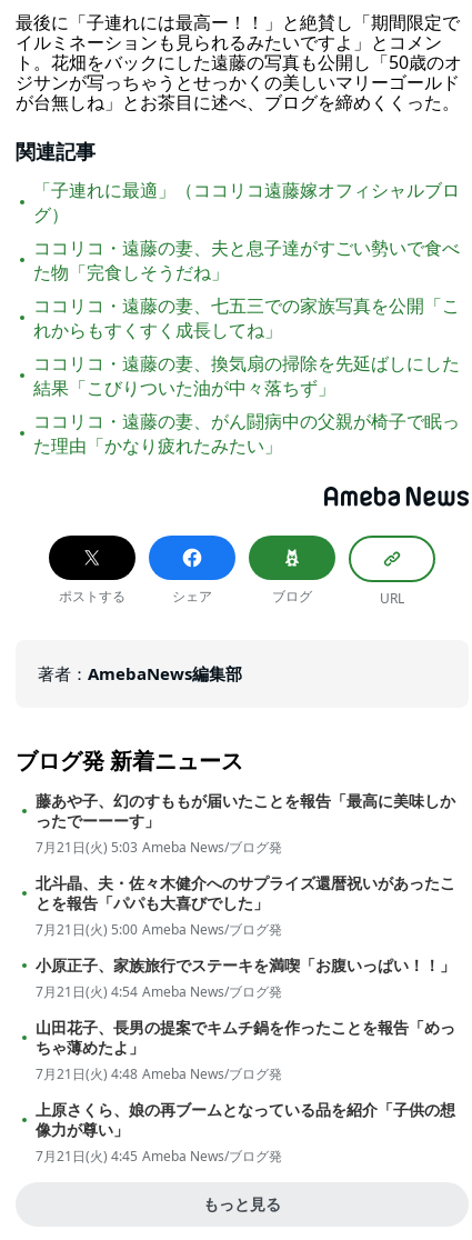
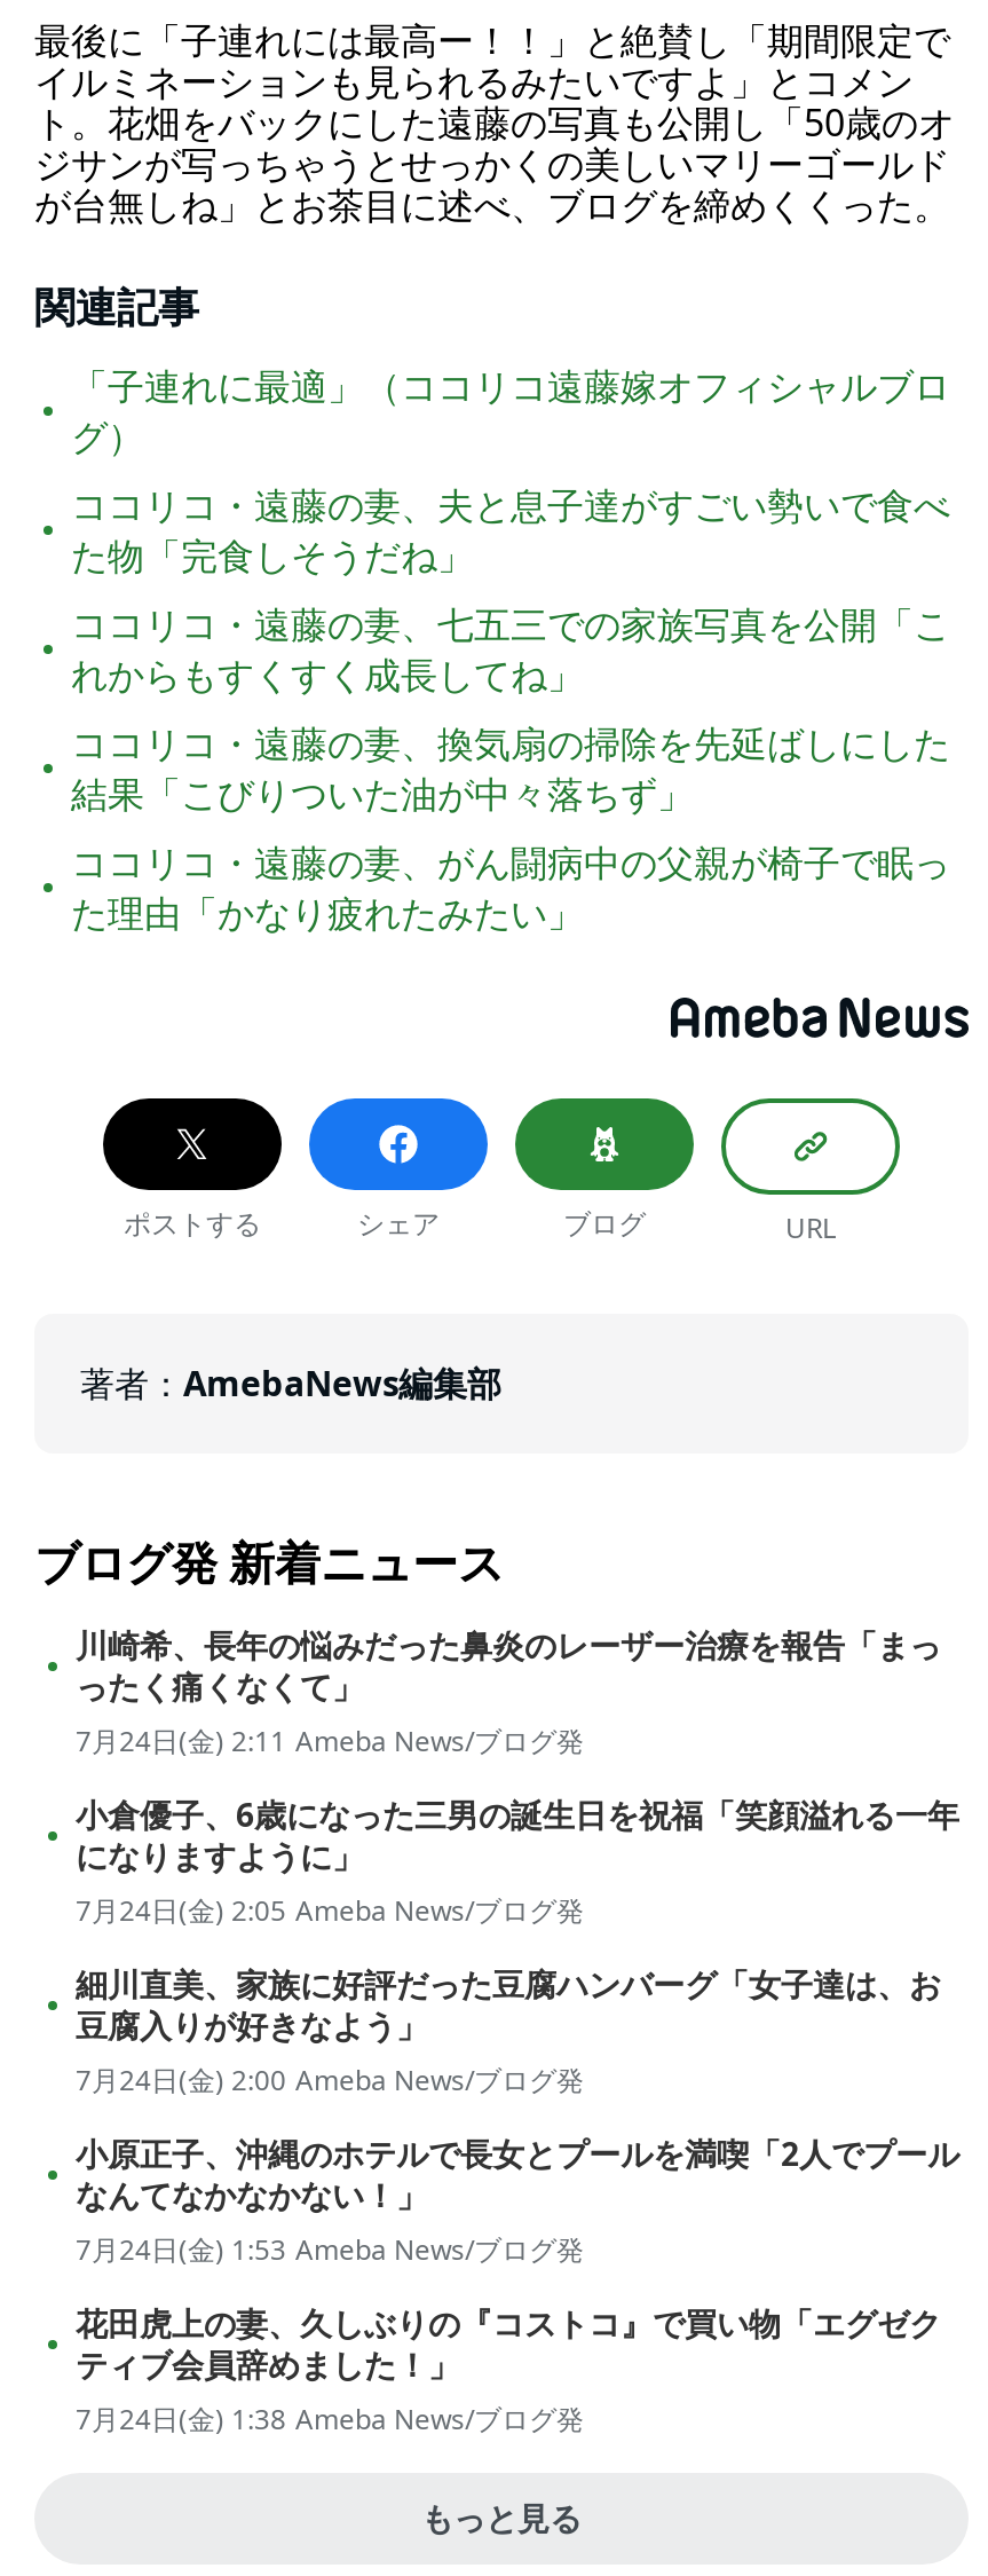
[36,790,455,857] 藤あや子、幻のすももが届いたことを報告「最高に美味しか | ったでーーーす」 | 7月21日(火) 5:03 Ameba News/ブログ発 -> [76,1623,941,1761] 川崎希、長年の悩みだった鼻炎のレーザー治療を報告「まっ | ったく痛くなくて」 | 7月24日(金) 2:11 Ameba News/ブログ発
[36,872,455,939] 北斗晶、夫・佐々木健介へのサプライズ還暦祝いがあったこ | とを報告「パパも大喜びでした」 | 7月21日(火) 5:00 Ameba News/ブログ発 -> [76,1793,959,1930] 小倉優子、6歳になった三男の誕生日を祝福「笑顔溢れる一年 | になりますように」 | 7月24日(金) 2:05 Ameba News/ブログ発
[36,955,455,1001] 小原正子、家族旅行でステーキを満喫「お腹いっぱい！！」 | 7月21日(火) 4:54 Ameba News/ブログ発 -> [76,1962,941,2100] 細川直美、家族に好評だった豆腐ハンバーグ「女子達は、お | 豆腐入りが好きなよう」 | 7月24日(金) 2:00 Ameba News/ブログ発
[36,1017,455,1083] 山田花子、長男の提案でキムチ鍋を作ったことを報告「めっ | ちゃ薄めたよ」 | 7月21日(火) 4:48 Ameba News/ブログ発 -> [76,2132,959,2269] 小原正子、沖縄のホテルで長女とプールを満喫「2人でプール | なんてなかなかない！」 | 7月24日(金) 1:53 Ameba News/ブログ発
[36,1099,455,1166] 上原さくら、娘の再ブームとなっている品を紹介「子供の想 | 像力が尊い」 | 7月21日(火) 4:45 Ameba News/ブログ発 -> [76,2301,941,2439] 花田虎上の妻、久しぶりの『コストコ』で買い物「エグゼク | ティブ会員辞めました！」 | 7月24日(金) 1:38 Ameba News/ブログ発

